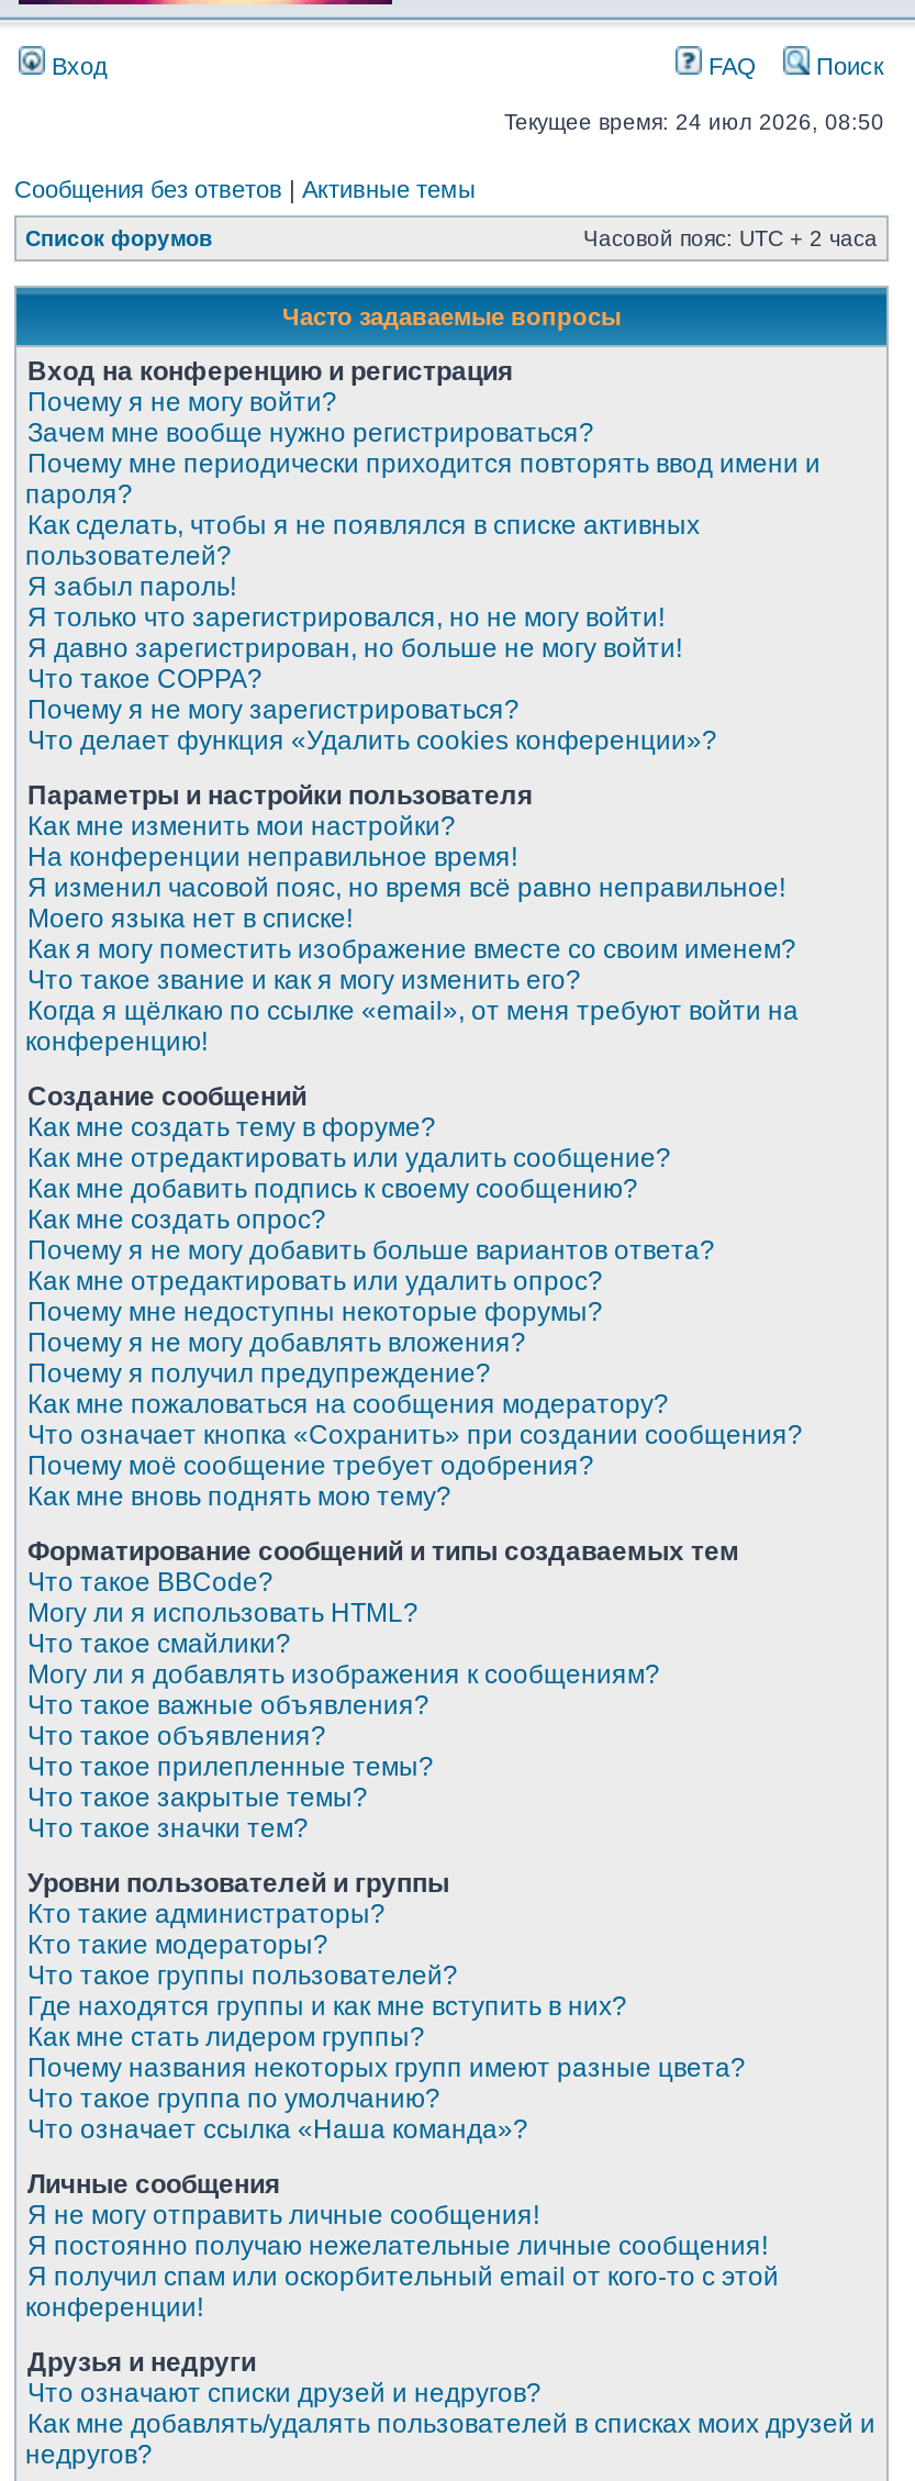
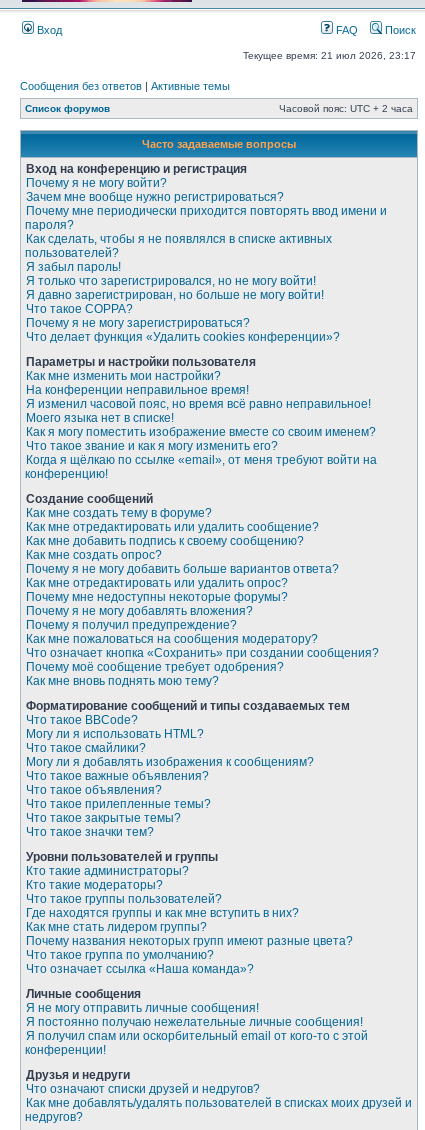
[504,110,884,134] Текущее время: 24 июл 2026, 08:50 -> [243,50,416,61] Текущее время: 21 июл 2026, 23:17

